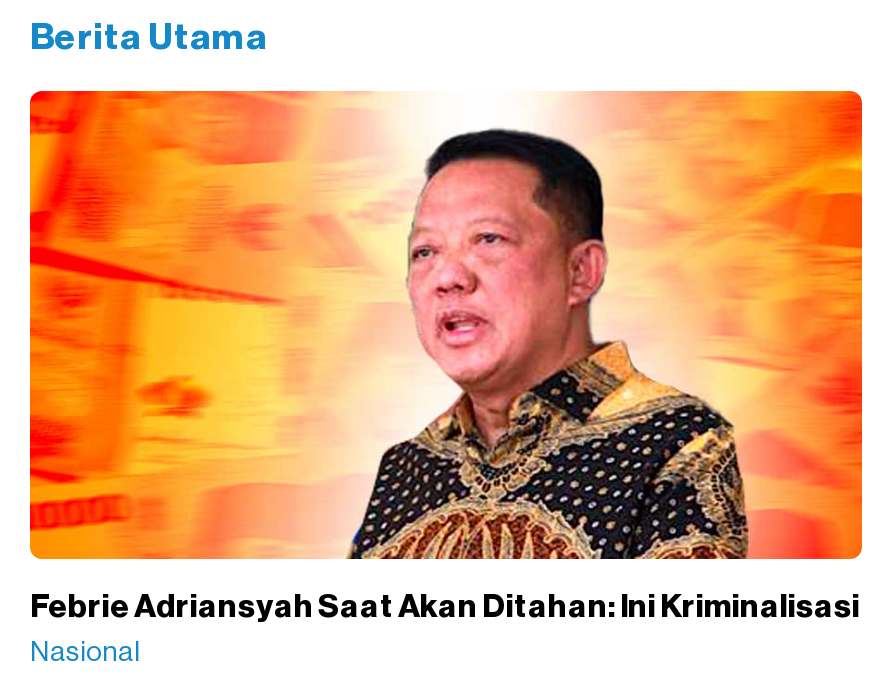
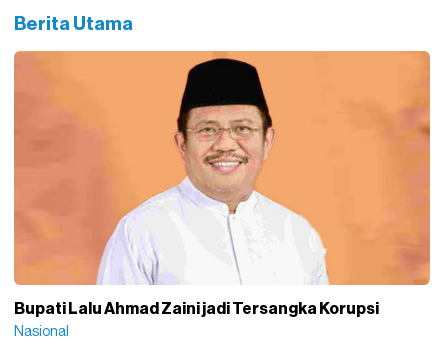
[28,89,864,624] [image] | Febrie Adriansyah Saat Akan Ditahan: Ini Kriminalisasi -> [13,50,431,317] [image] | Bupati Lalu Ahmad Zaini jadi Tersangka Korupsi

